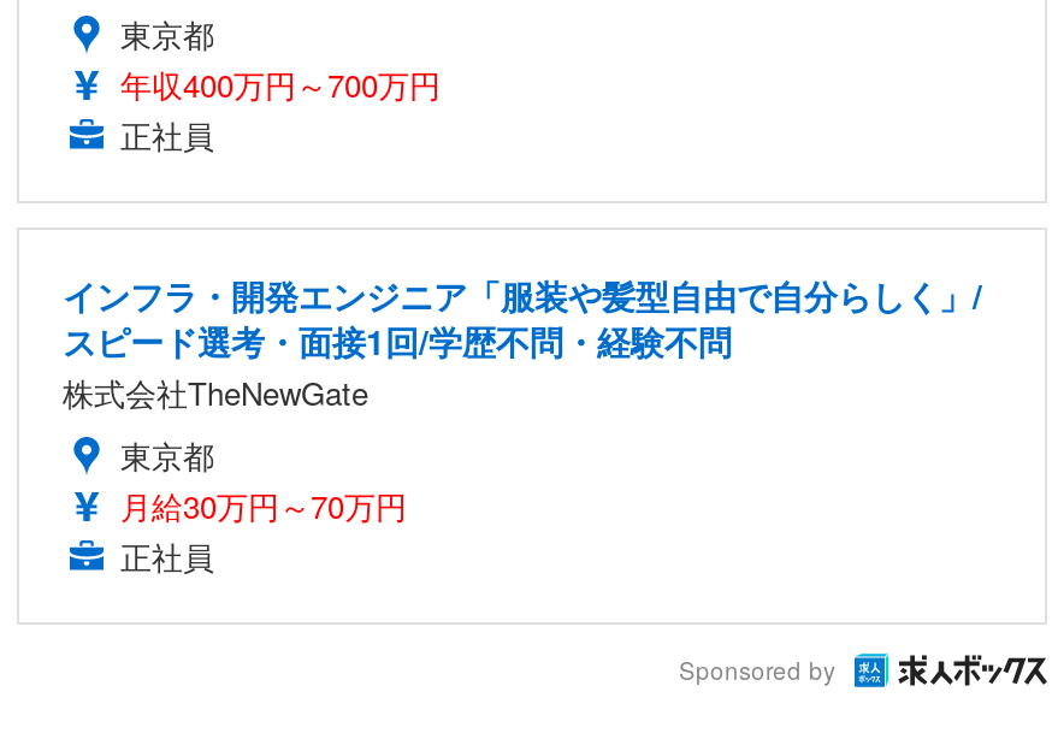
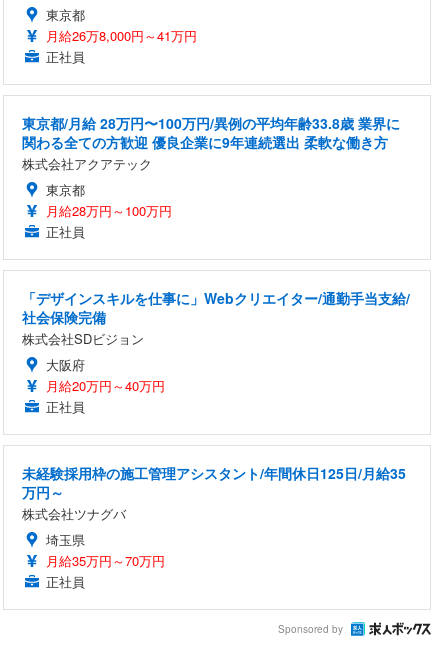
[120,61,441,107] 年収400万円～700万円 -> [46,26,197,45] 月給26万8,000円～41万円
[63,270,982,415] インフラ・開発エンジニア「服装や髪型自由で自分らしく」/ | スピード選考・面接1回/学歴不問・経験不問 | 株式会社TheNewGate -> [22,113,400,173] 東京都/月給 28万円〜100万円/異例の平均年齢33.8歳 業界に | 関わる全ての方歓迎 優良企業に9年連続選出 柔軟な働き方 | 株式会社アクアテック
[120,482,407,528] 月給30万円～70万円 -> [22,201,410,570] 月給28万円～100万円 | 正社員 | 「デザインスキルを仕事に」Webクリエイター/通勤手当支給/ | 社会保険完備 | 株式会社SDビジョン | 大阪府 | 月給20万円～40万円 | 正社員 | 未経験採用枠の施工管理アシスタント/年間休日125日/月給35 | 万円～ | 株式会社ツナグバ | 埼玉県 | 月給35万円～70万円

